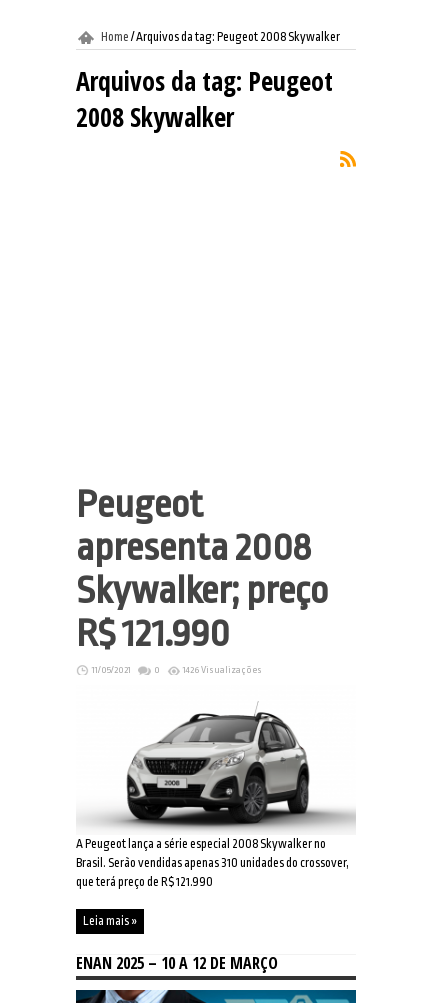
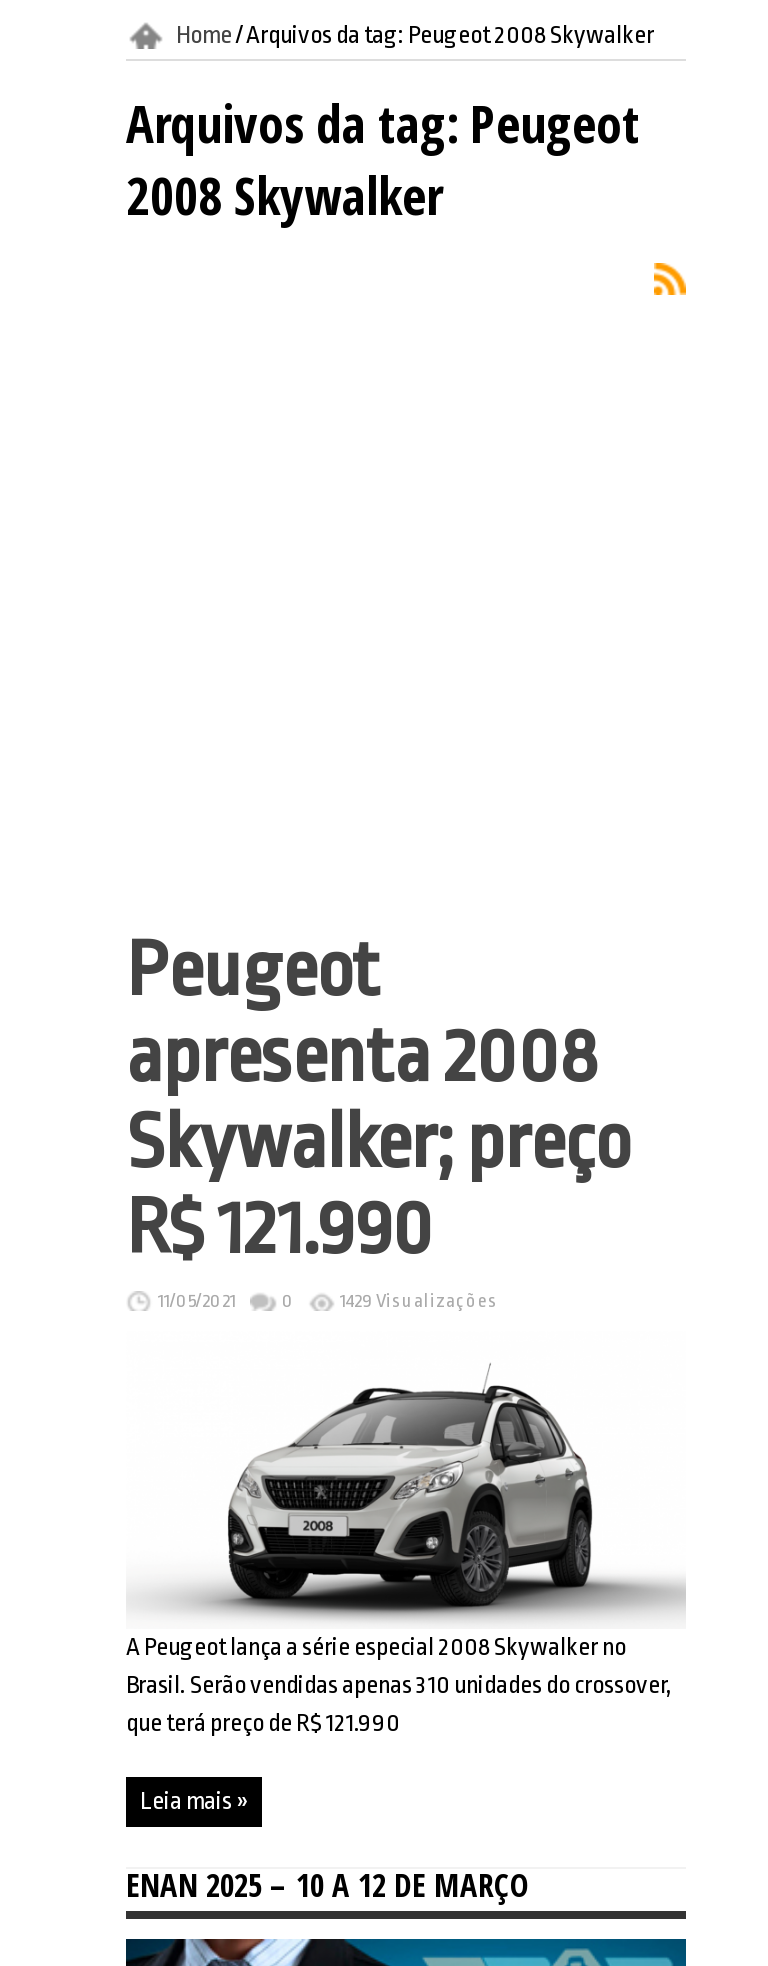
[183,665,262,675] 1426 Visualizações -> [340,1291,498,1311] 1429 Visualizações

